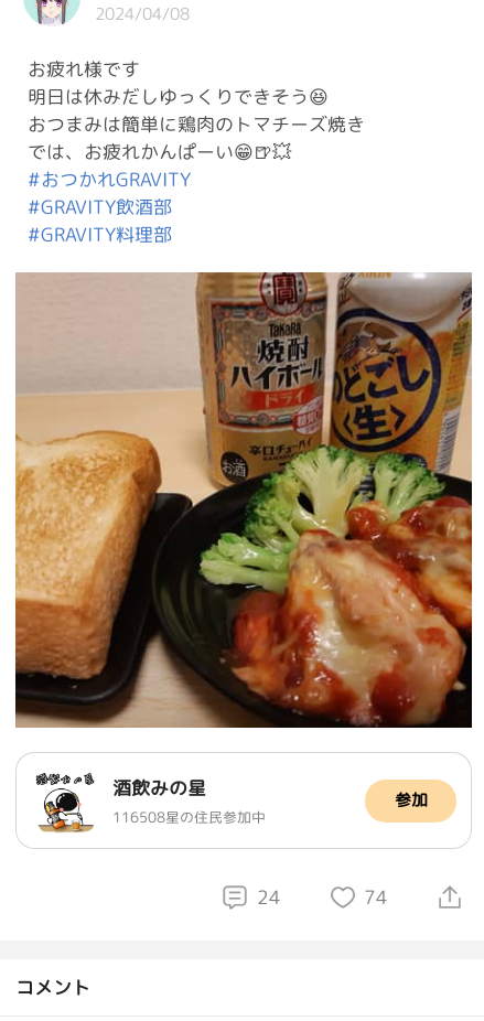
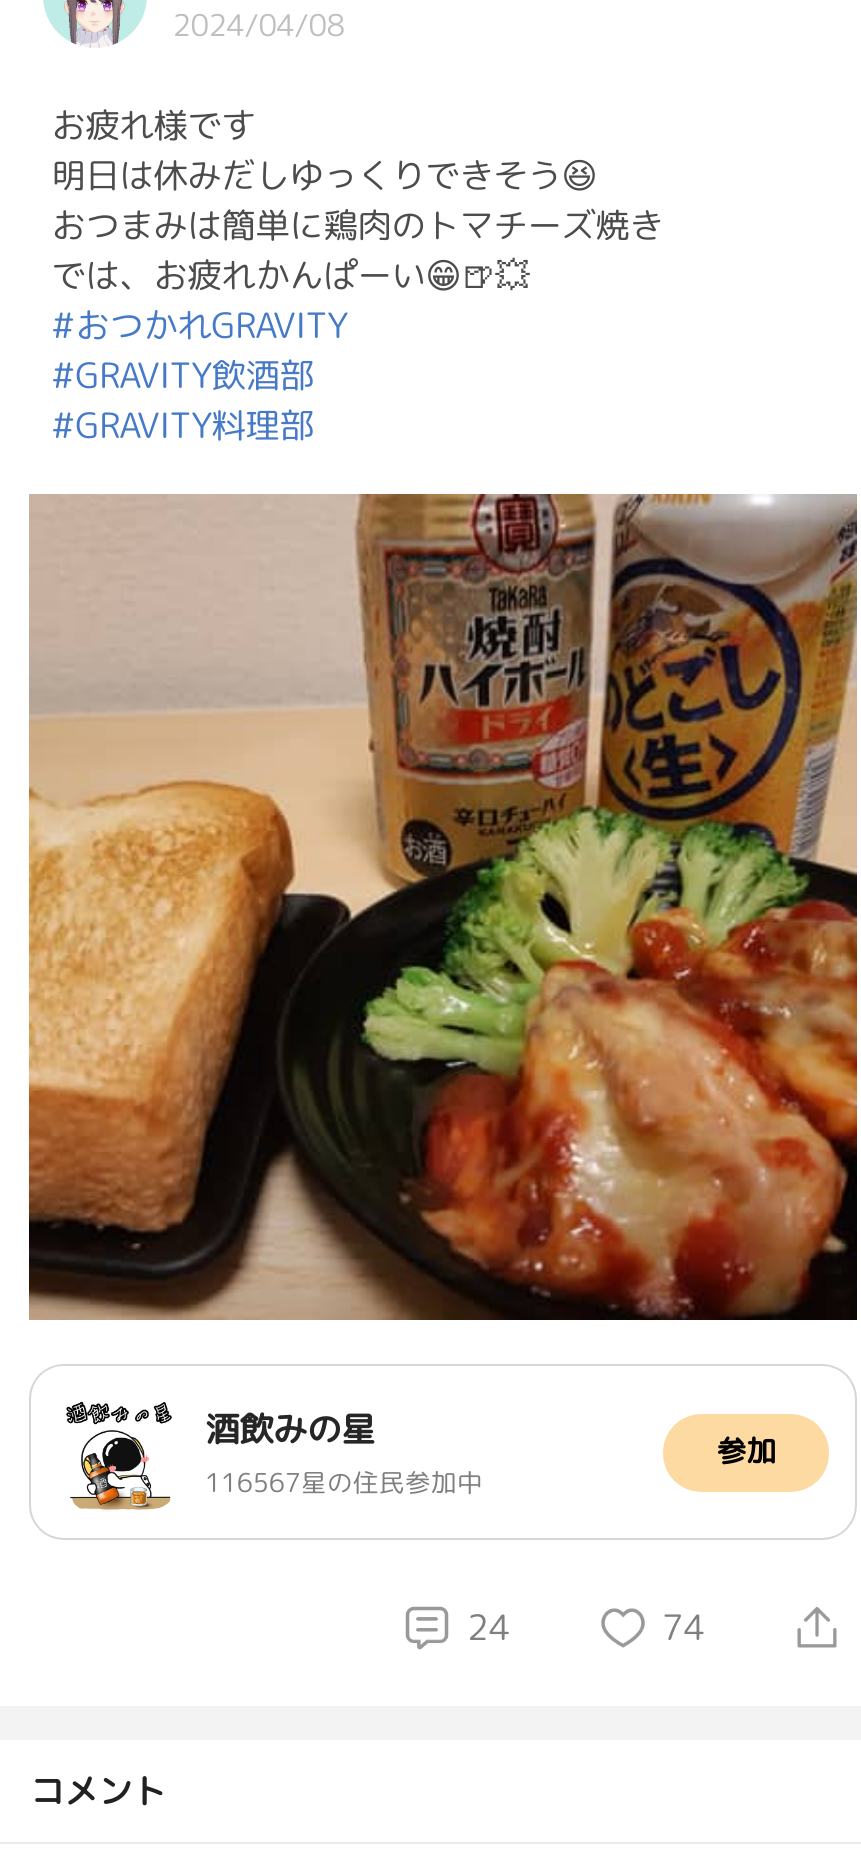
[112,807,266,827] 116508星の住民参加中 -> [205,1465,483,1501] 116567星の住民参加中

